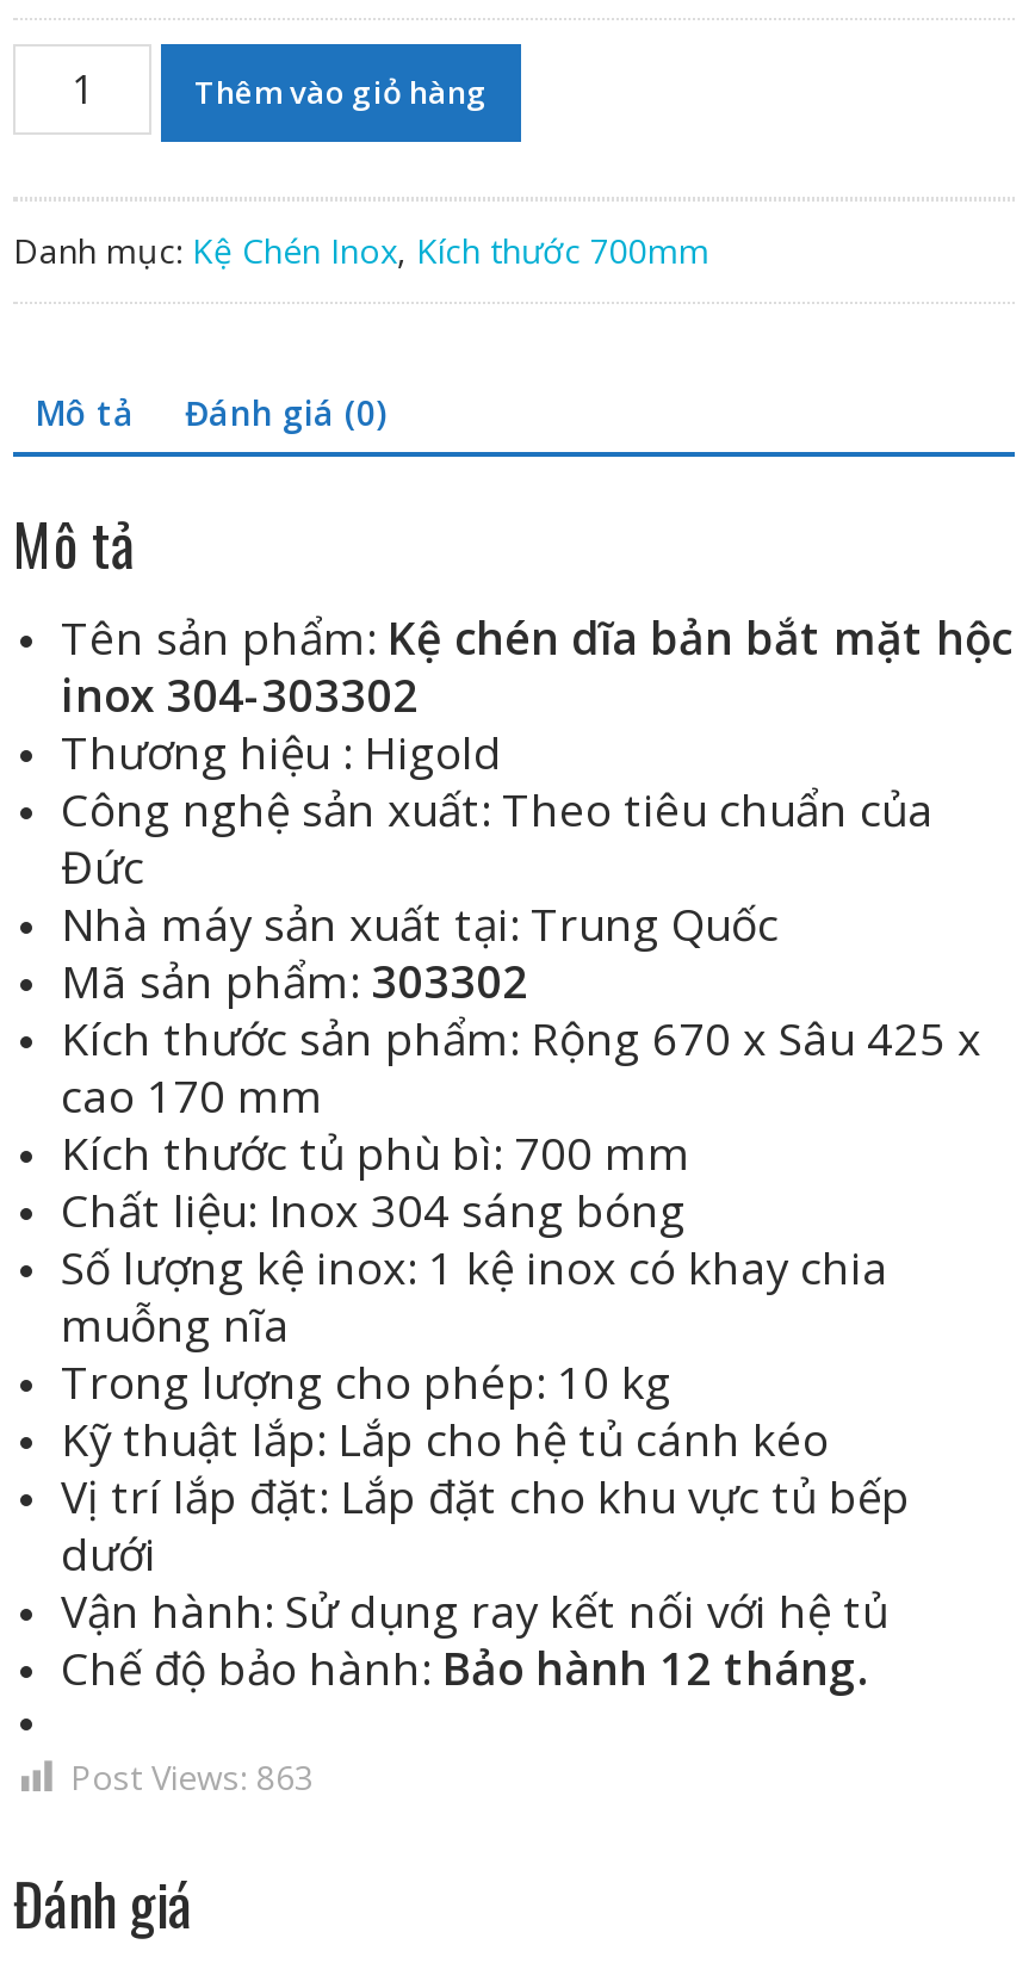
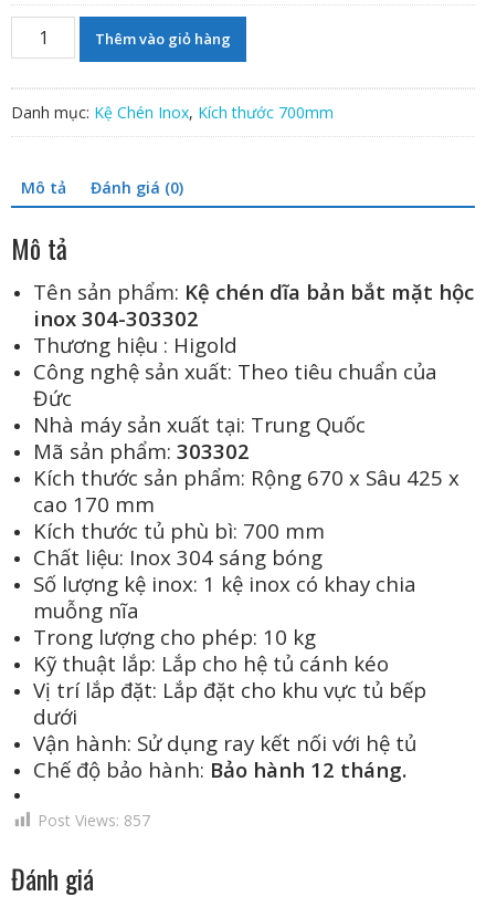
[70,1754,314,1799] Post Views: 863 -> [38,810,150,831] Post Views: 857

